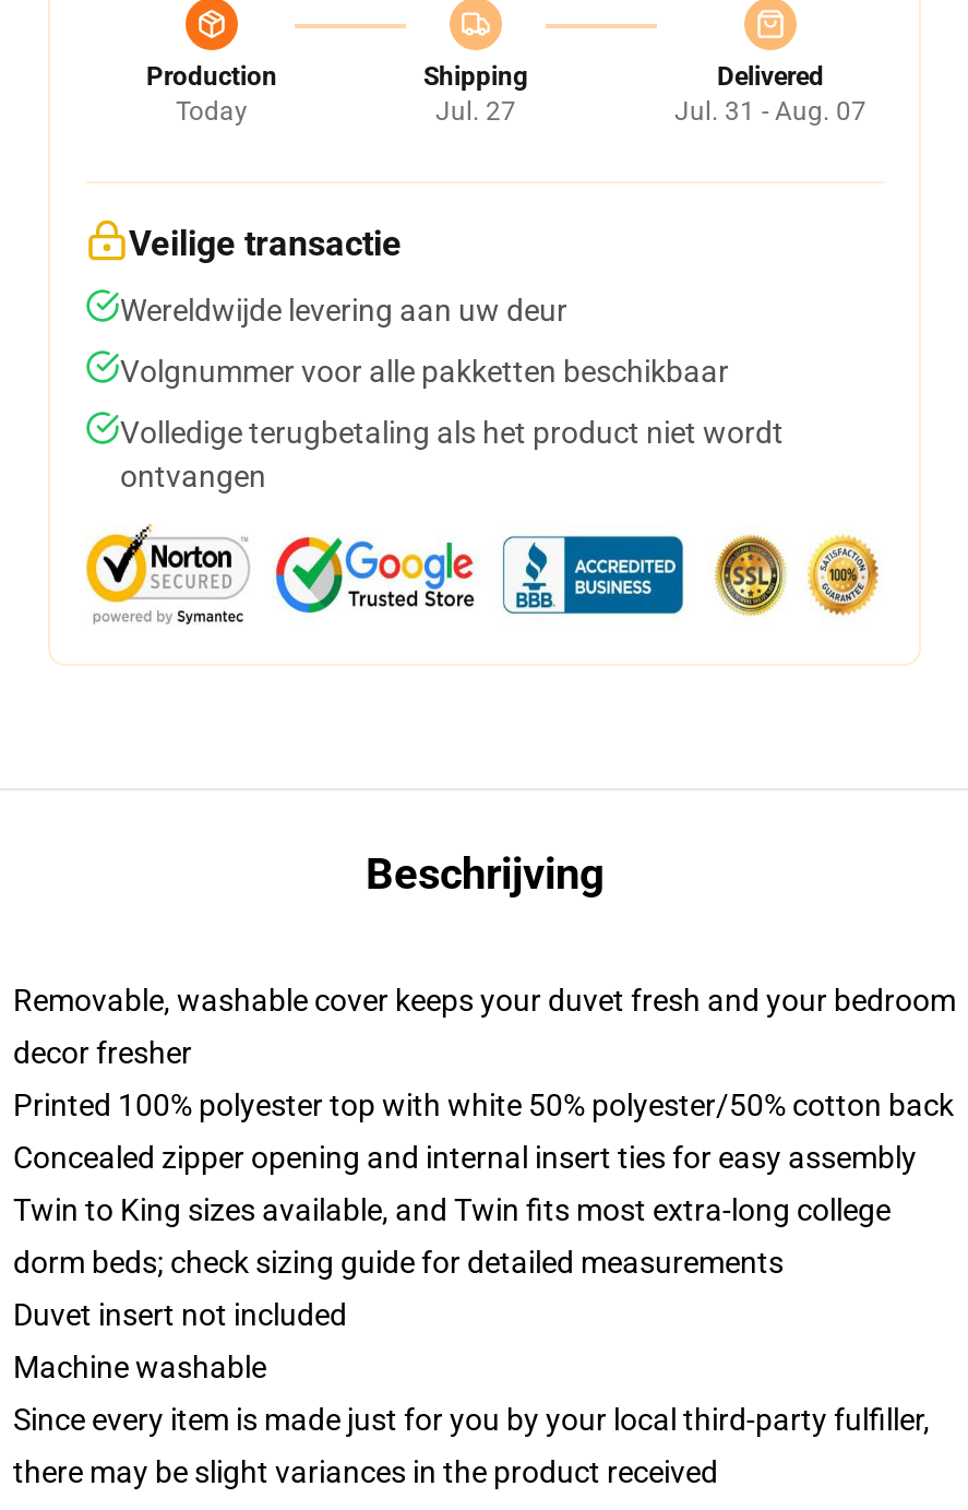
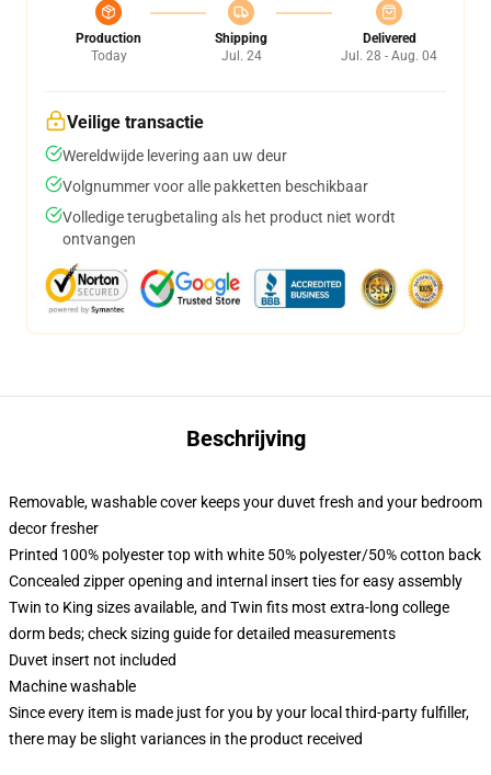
[435,96,516,127] Jul. 27 -> [221,48,261,64] Jul. 24
[674,96,867,127] Jul. 31 - Aug. 07 -> [341,48,437,64] Jul. 28 - Aug. 04

